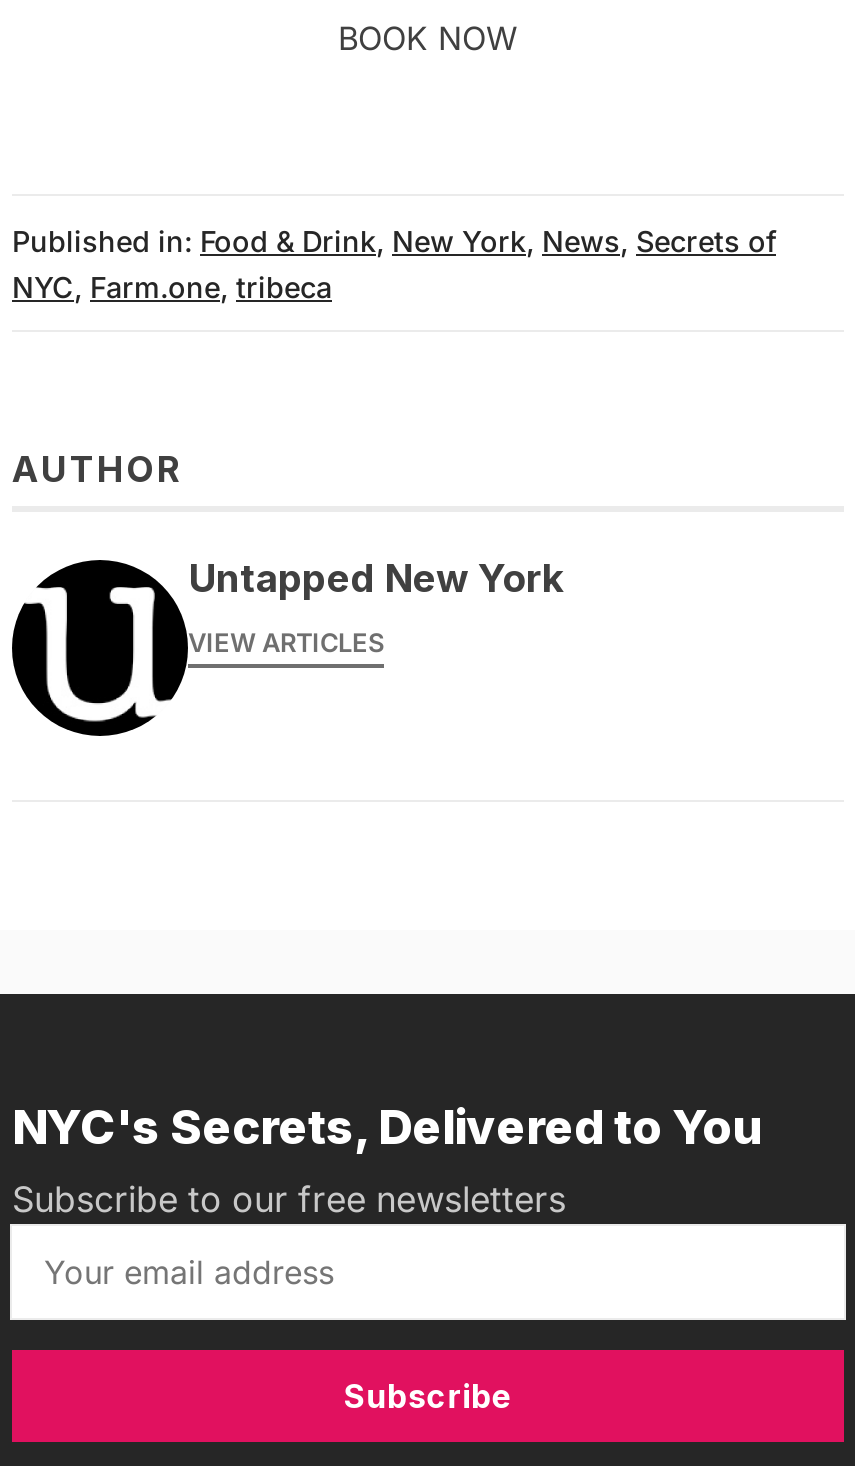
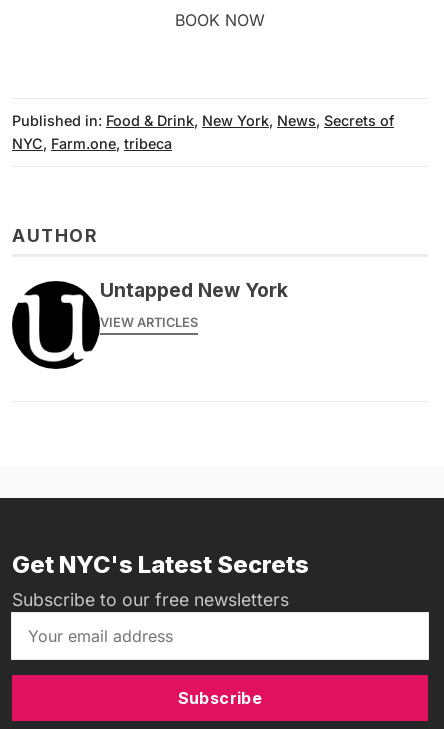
[12,1099,760,1157] NYC's Secrets, Delivered to You -> [12,550,309,579] Get NYC's Latest Secrets

